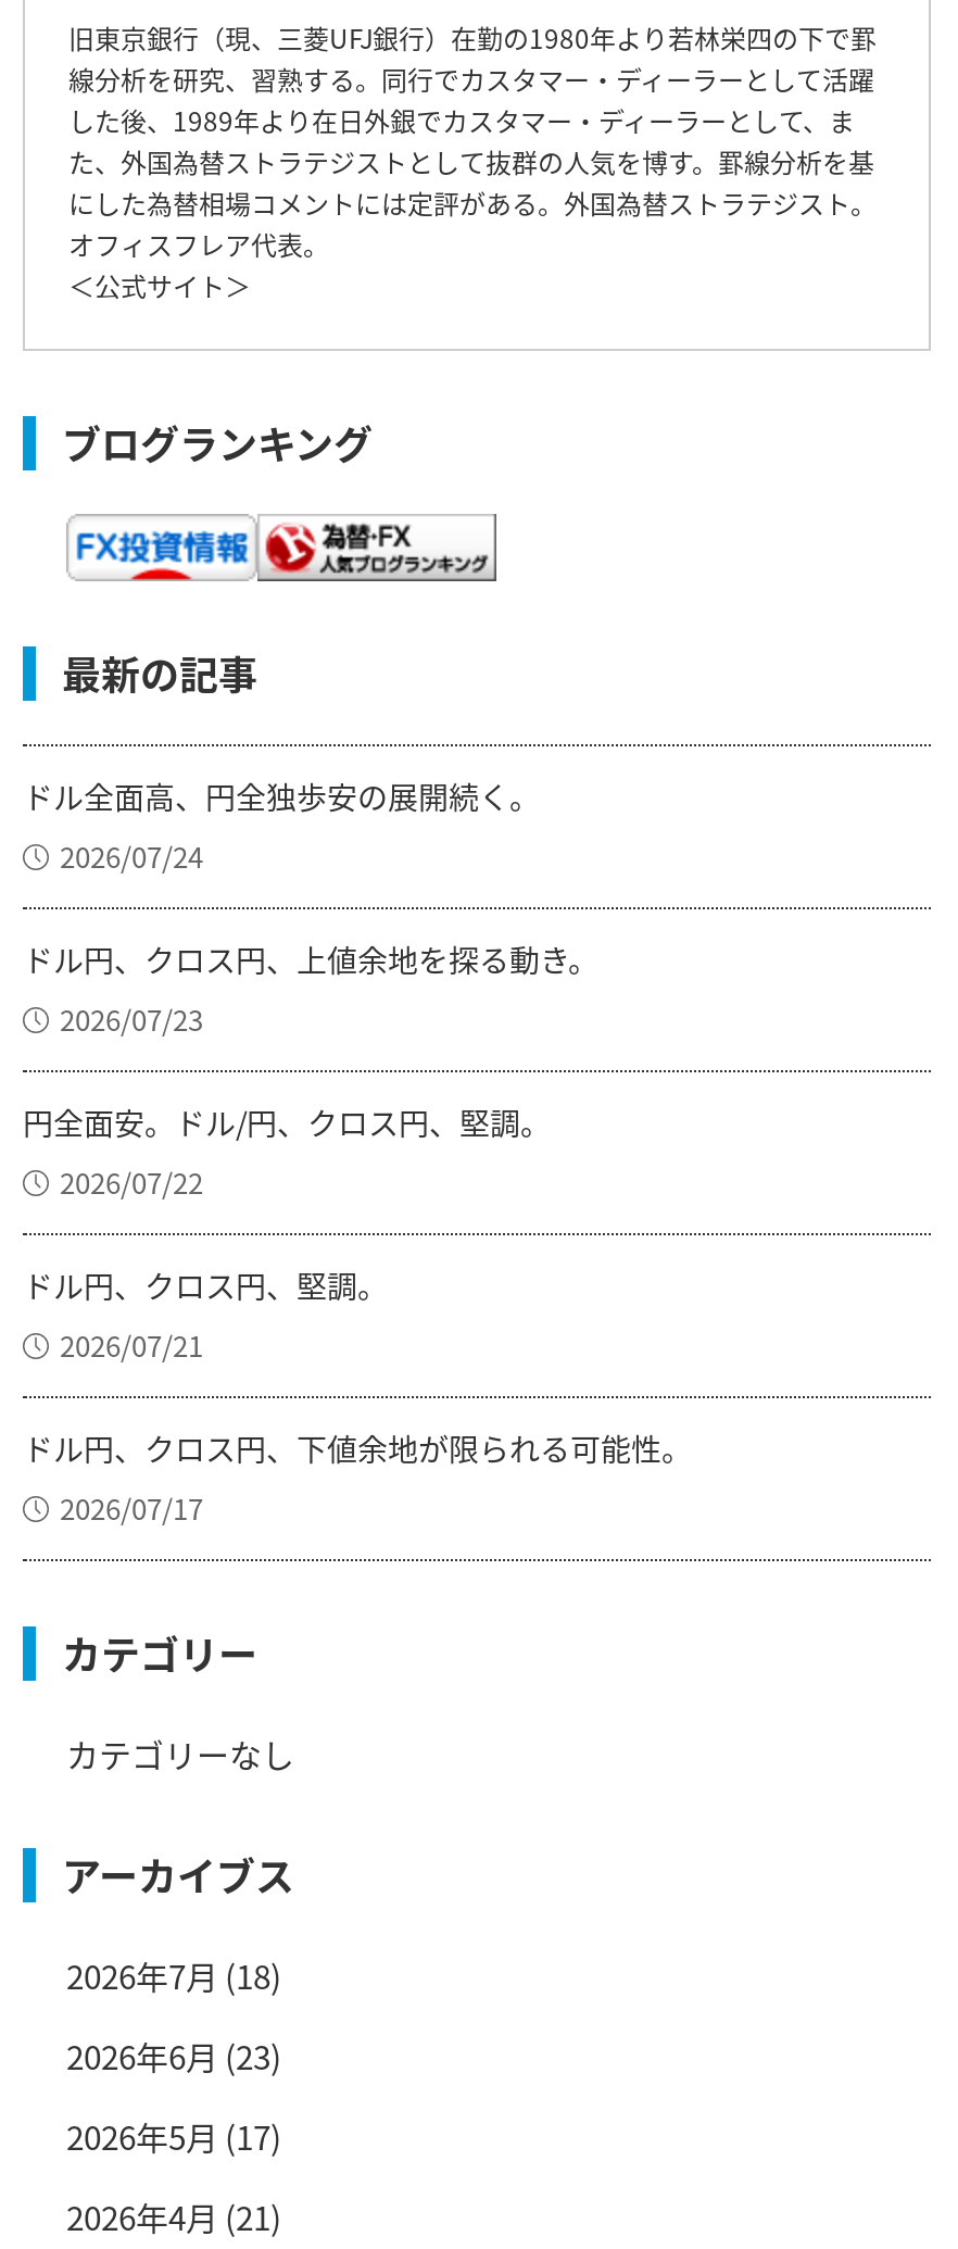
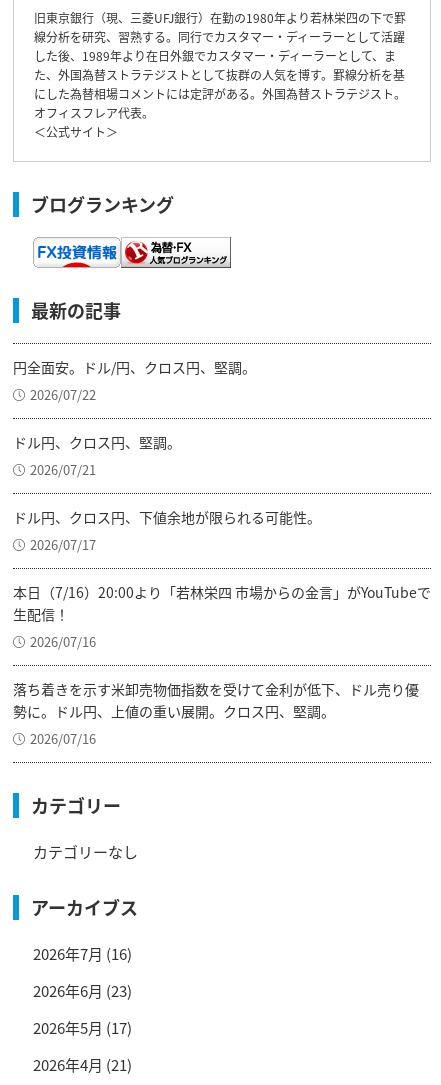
[23,775,598,1040] ドル全面高、円全独歩安の展開続く。 | 2026/07/24 | ドル円、クロス円、上値余地を探る動き。 | 2026/07/23 -> none
moved [23,1101,692,1529] -> [13,357,321,554]: 円全面安。ドル/円、クロス円、堅調。 | 2026/07/22 | ドル円、クロス円、堅調。 | 2026/07/21 | ドル円、クロス円、下値余地が限られる可能性。 | 2026/07/17
none -> [13,582,431,748] 本日（7/16）20:00より「若林栄四 市場からの金言」がYouTubeで | 生配信！ | 2026/07/16 | 落ち着きを示す米卸売物価指数を受けて金利が低下、ドル売り優 | 勢に。ドル円、上値の重い展開。クロス円、堅調。 | 2026/07/16
[66,1953,281,1998] 2026年7月(18) -> [33,943,132,964] 2026年7月(16)

